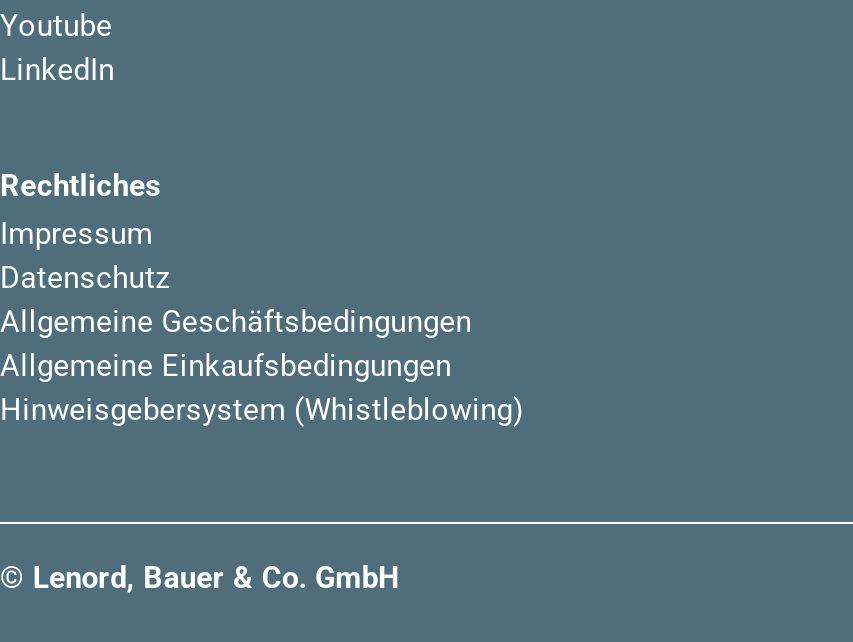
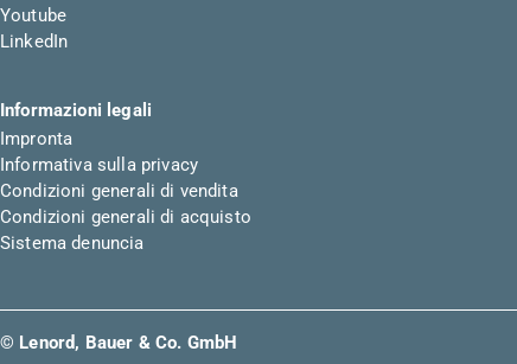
[0,167,523,427] Rechtliches | Impressum | Datenschutz | Allgemeine Geschäftsbedingungen | Allgemeine Einkaufsbedingungen | Hinweisgebersystem (Whistleblowing) -> [0,99,251,253] Informazioni legali | Impronta | Informativa sulla privacy | Condizioni generali di vendita | Condizioni generali di acquisto | Sistema denuncia

